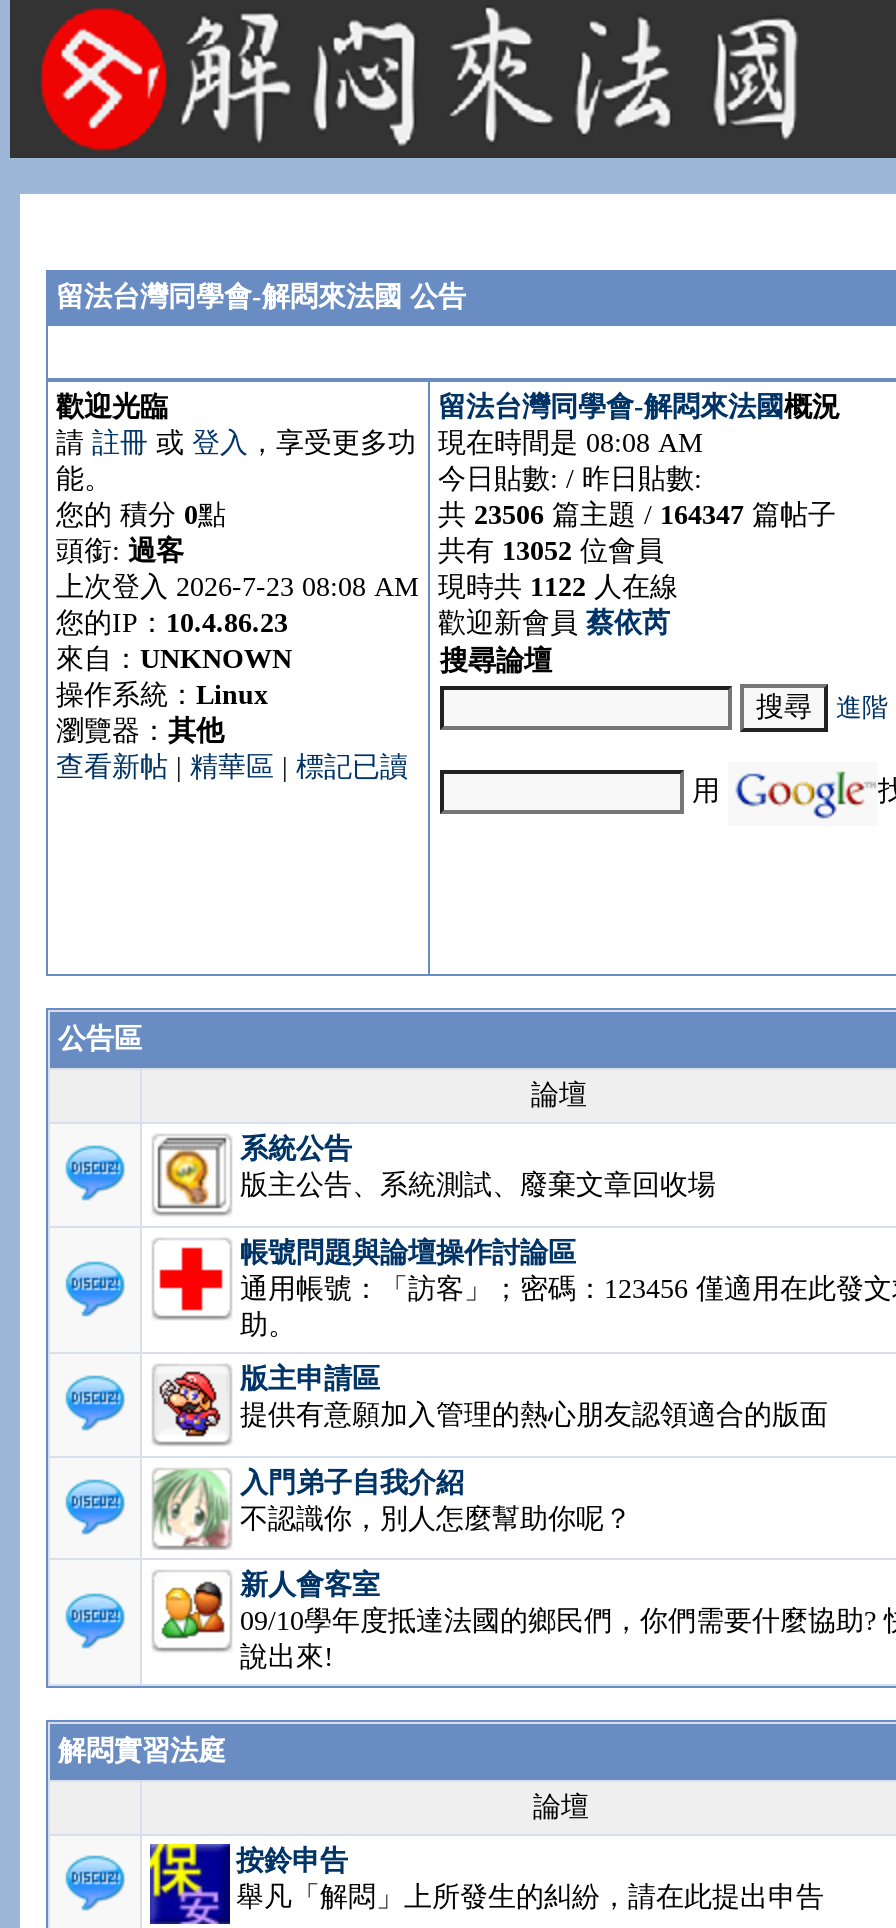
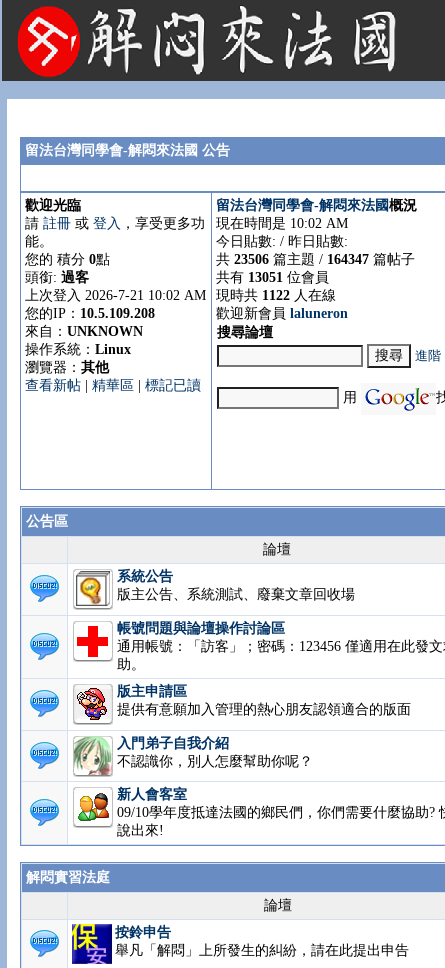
[438,428,702,458] 現在時間是 08:08 AM -> [216,216,348,231] 現在時間是 10:02 AM
[438,536,664,566] 共有13052位會員 -> [216,270,329,285] 共有13051位會員
[56,572,678,602] 上次登入 2026-7-23 08:08 AM 現時共1122人在線 -> [25,288,336,303] 上次登入 2026-7-21 10:02 AM 現時共1122人在線
[56,608,288,638] 您的IP：10.4.86.23 -> [25,306,155,321] 您的IP：10.5.109.208
[438,608,670,638] 歡迎新會員蔡依芮 -> [216,306,348,321] 歡迎新會員laluneron

